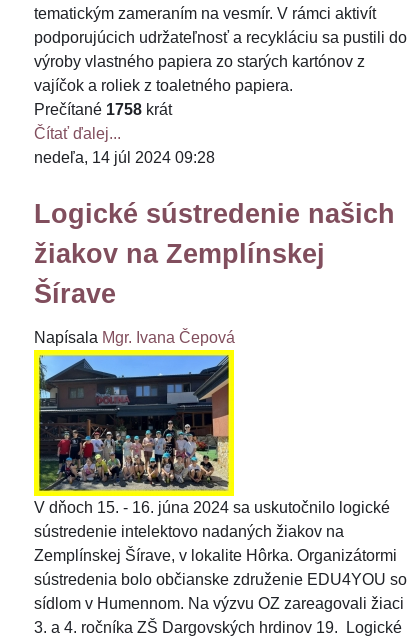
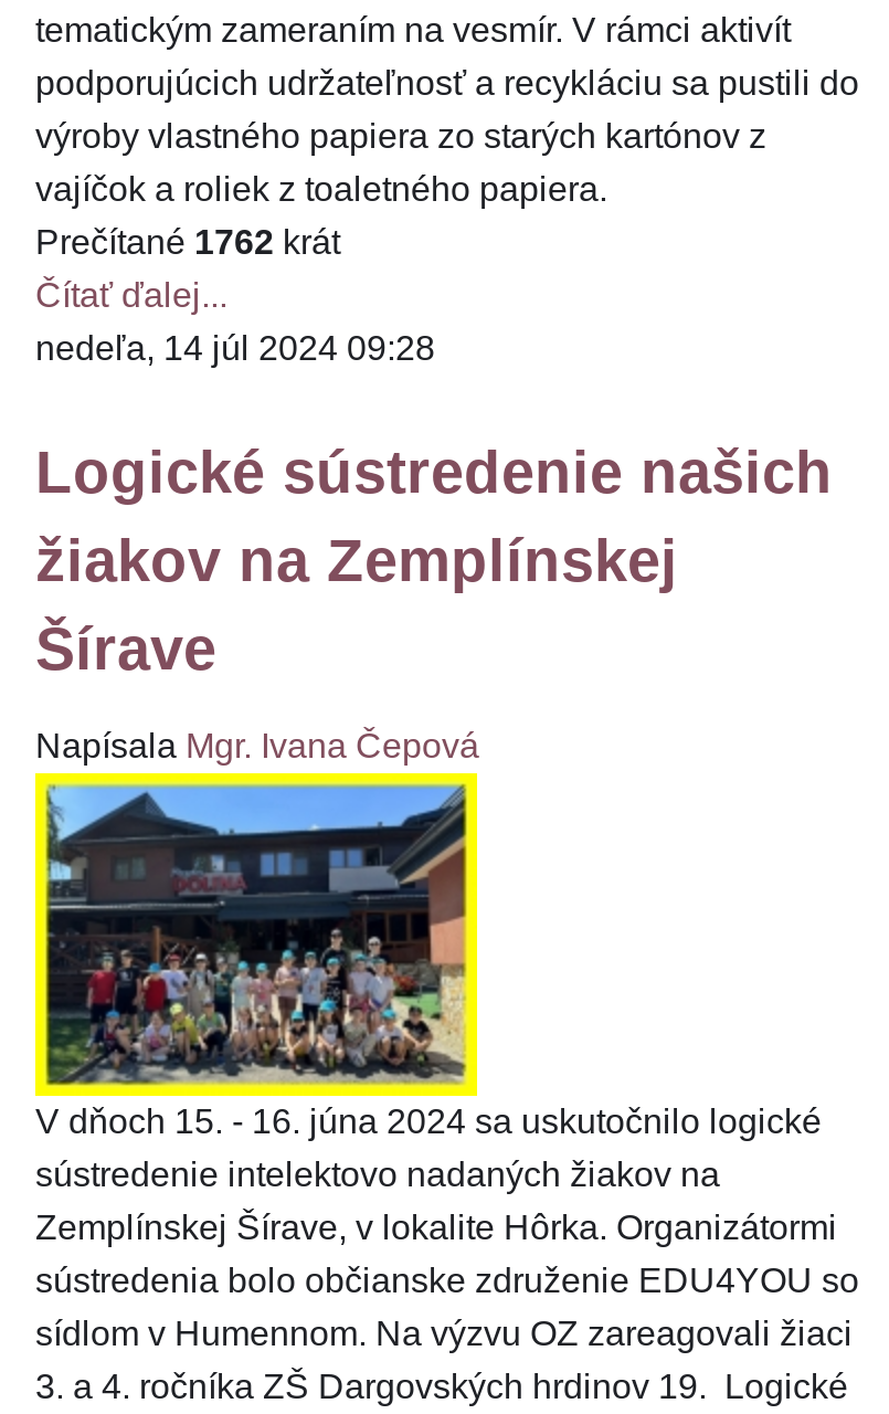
[34,101,172,118] Prečítané 1758 krát -> [35,223,340,261] Prečítané 1762 krát

